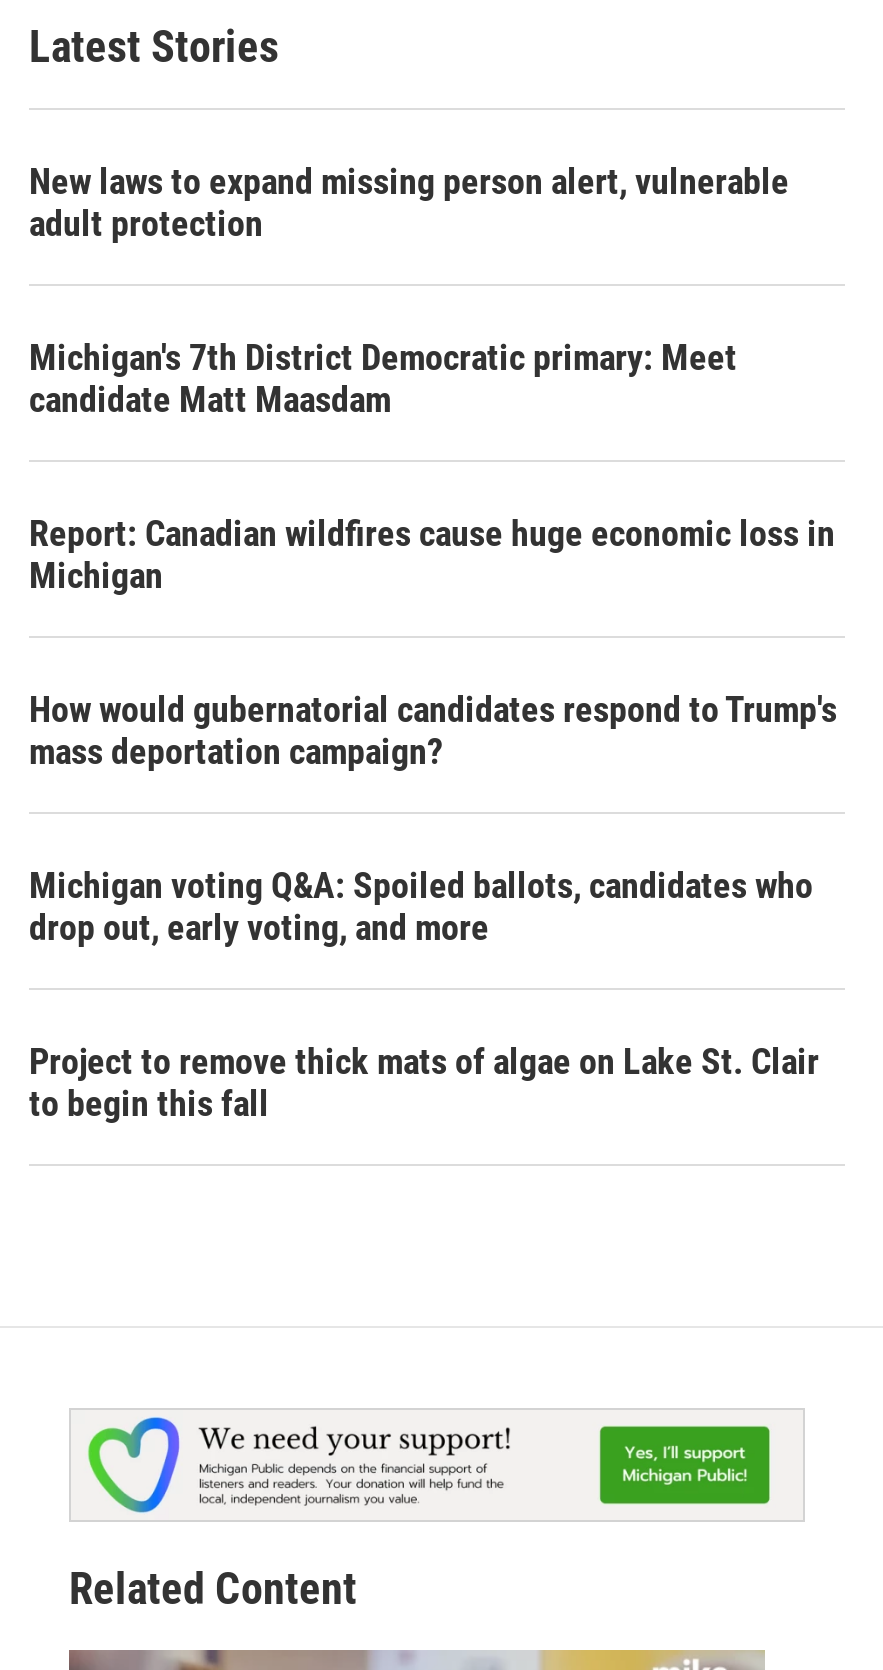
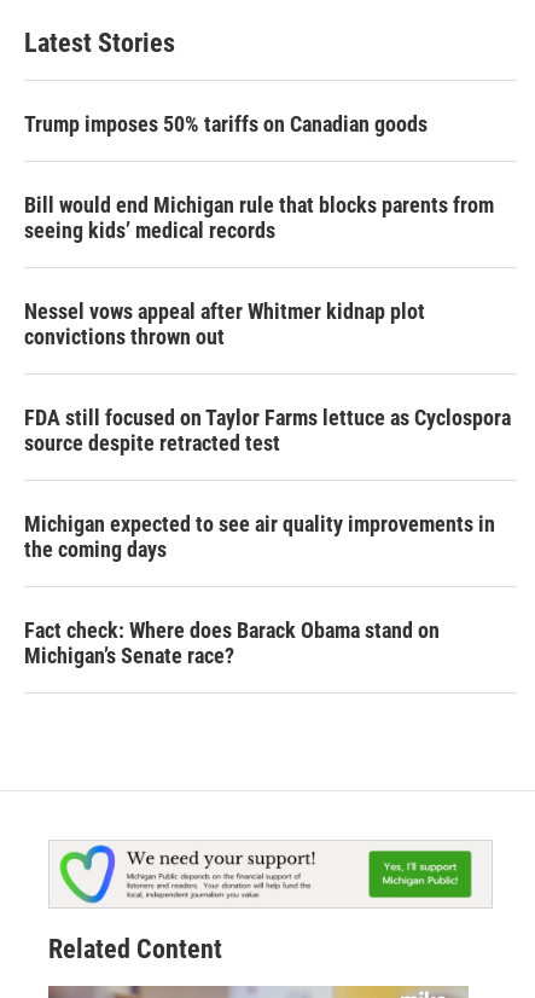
[29,161,789,245] New laws to expand missing person alert, vulnerable | adult protection -> [24,112,428,137] Trump imposes 50% tariffs on Canadian goods
[29,337,737,421] Michigan's 7th District Democratic primary: Meet | candidate Matt Maasdam -> [24,193,494,243] Bill would end Michigan rule that blocks parents from | seeing kids’ medical records
[29,513,835,597] Report: Canadian wildfires cause huge economic loss in | Michigan -> [24,299,425,350] Nessel vows appeal after Whitmer kidnap plot | convictions thrown out
[29,689,837,773] How would gubernatorial candidates respond to Trump's | mass deportation campaign? -> [24,405,511,456] FDA still focused on Taylor Farms lettuce as Cyclospora | source despite retracted test
[29,865,813,949] Michigan voting Q&A: Spoiled ballots, candidates who | drop out, early voting, and more -> [24,512,495,562] Michigan expected to see air quality improvements in | the coming days
[29,1041,819,1125] Project to remove thick mats of algae on Lake St. Clair | to begin this fall -> [24,618,440,669] Fact check: Where does Barack Obama stand on | Michigan’s Senate race?

